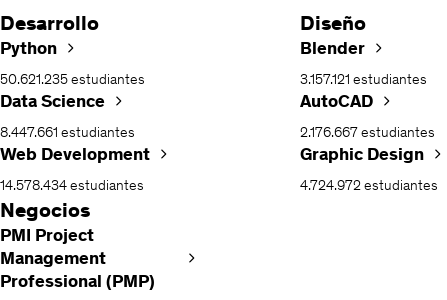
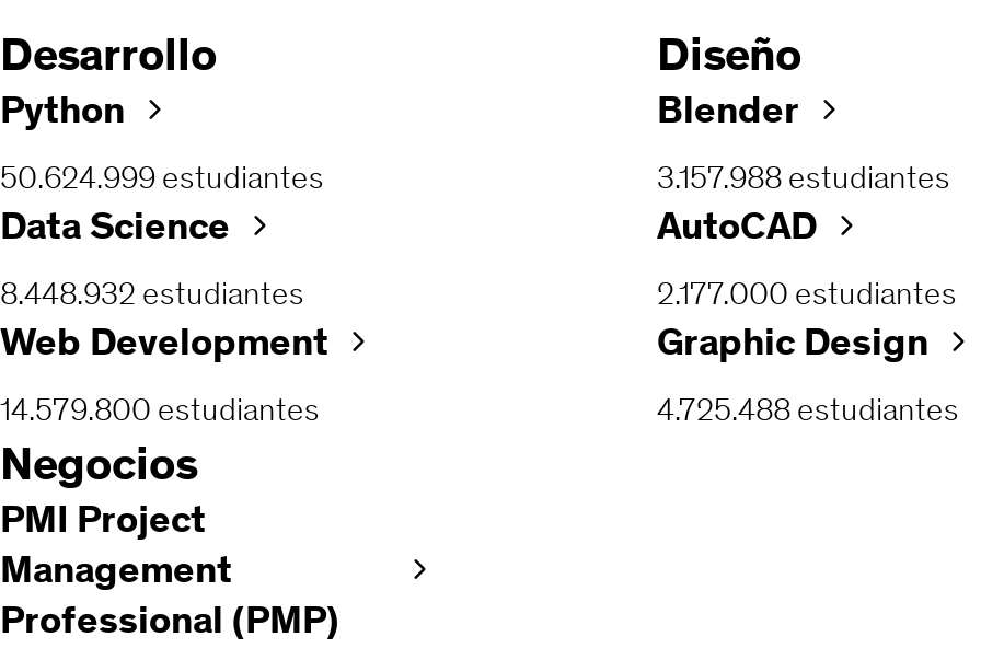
[0,70,145,88] 50.621.235 estudiantes -> [0,157,324,197] 50.624.999 estudiantes
[300,70,427,88] 3.157.121 estudiantes -> [657,157,950,197] 3.157.988 estudiantes
[0,123,135,141] 8.447.661 estudiantes -> [0,273,304,313] 8.448.932 estudiantes
[300,123,435,141] 2.176.667 estudiantes -> [657,273,957,313] 2.177.000 estudiantes
[0,176,144,194] 14.578.434 estudiantes -> [0,389,320,429] 14.579.800 estudiantes
[300,176,438,194] 4.724.972 estudiantes -> [657,389,959,429] 4.725.488 estudiantes

